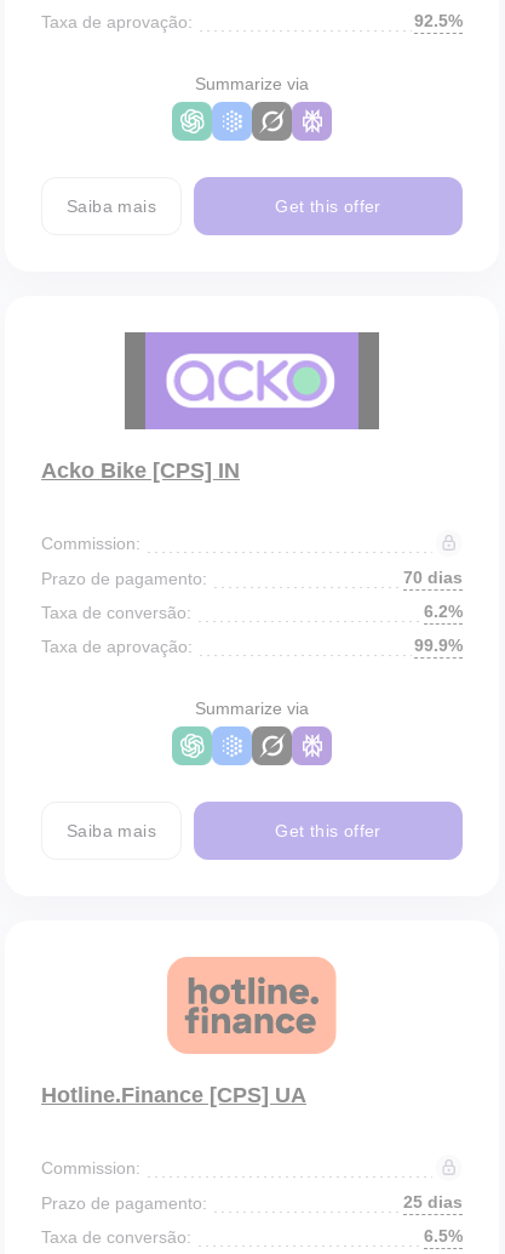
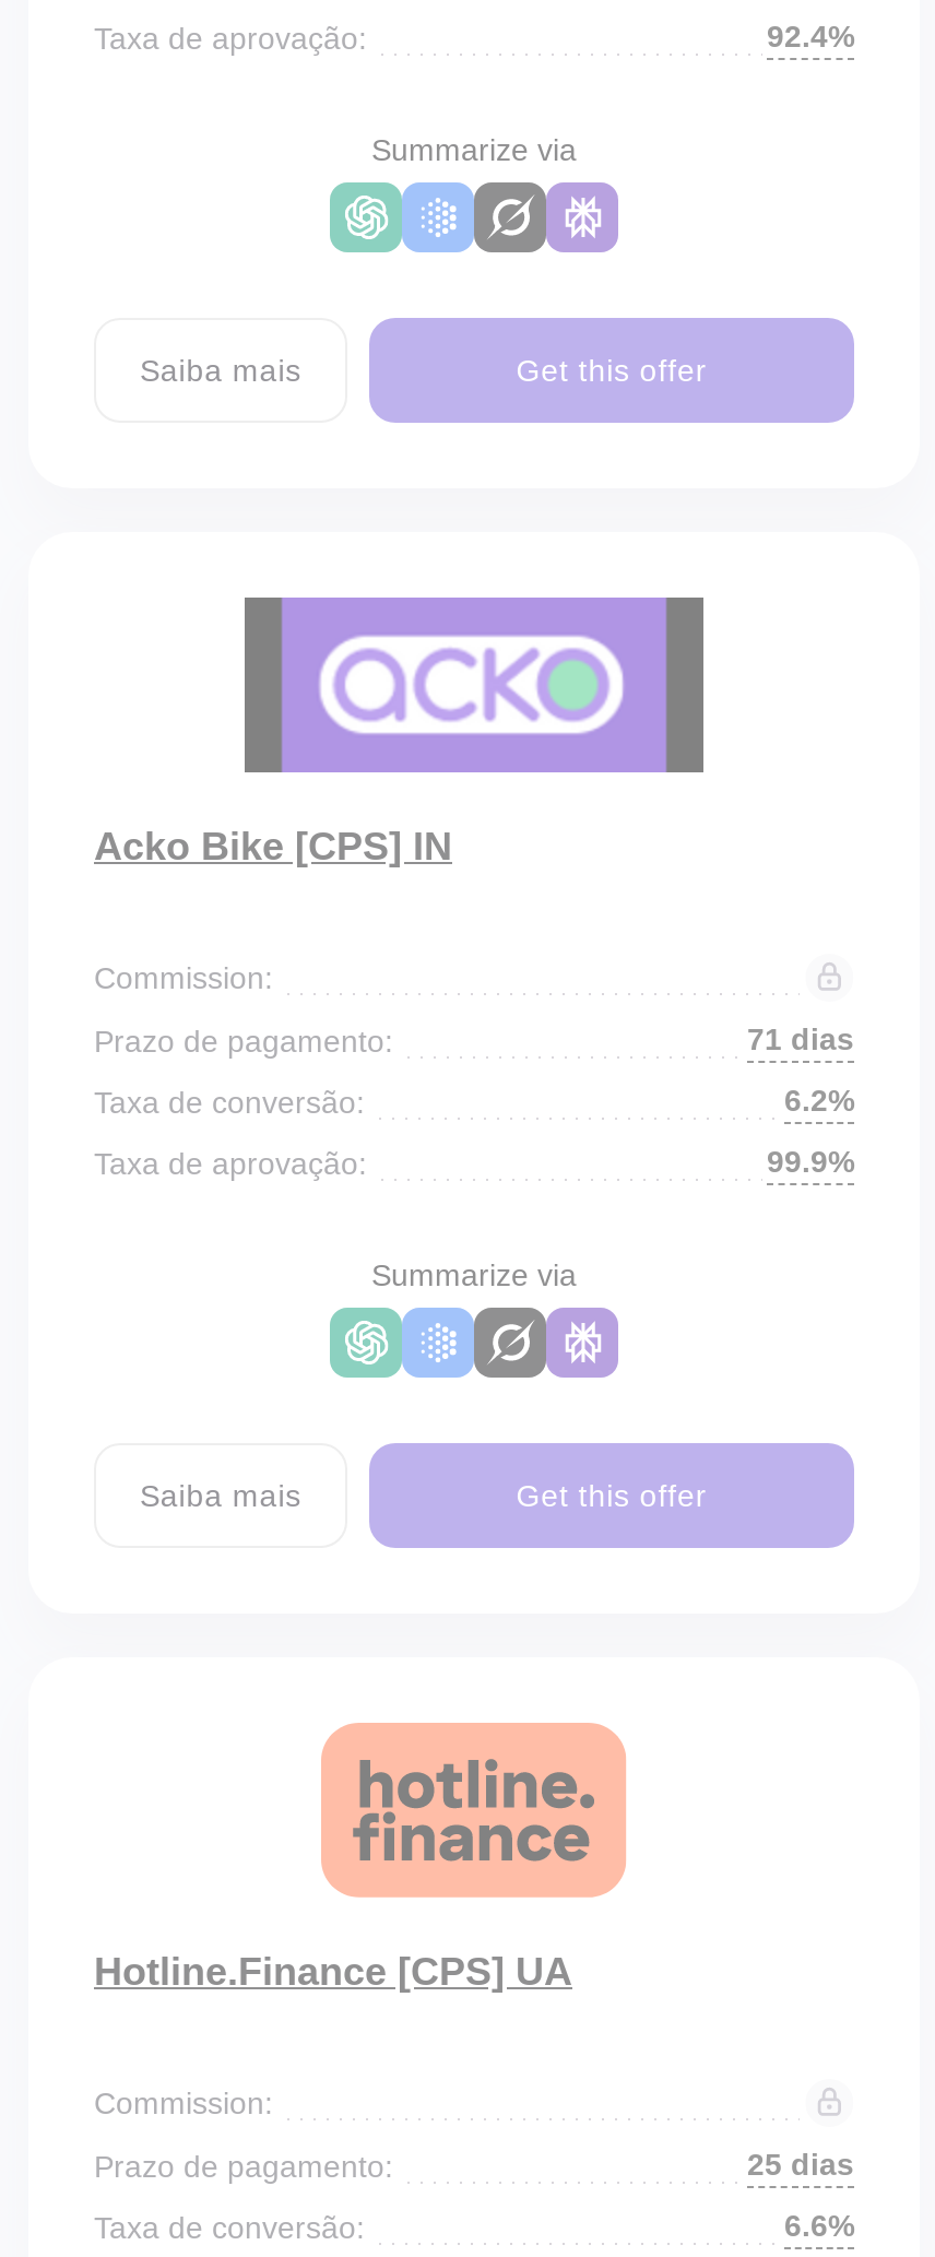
[414,11,463,30] 92.5% -> [767,19,854,54] 92.4%
[403,568,463,587] 70 dias -> [747,1021,854,1056] 71 dias
[424,1226,463,1246] 6.5% -> [784,2208,854,2243] 6.6%

